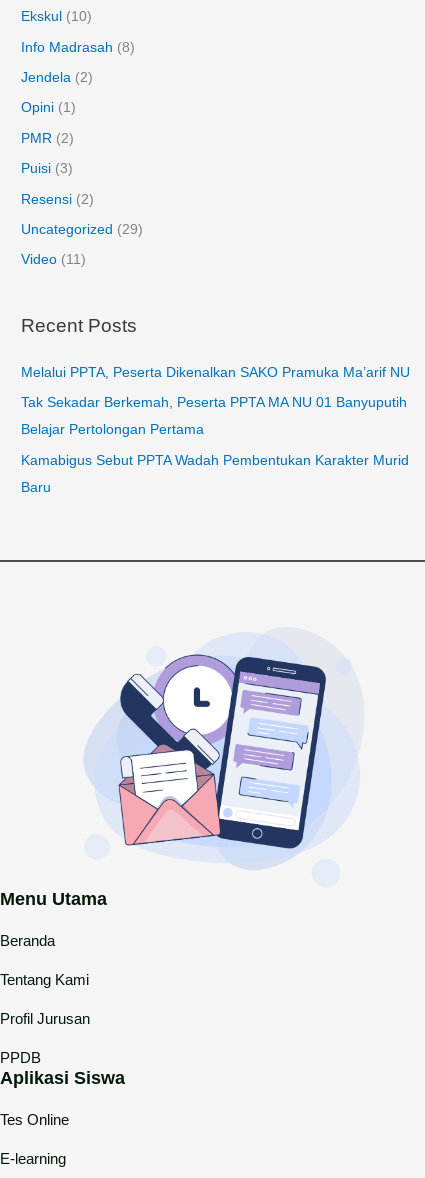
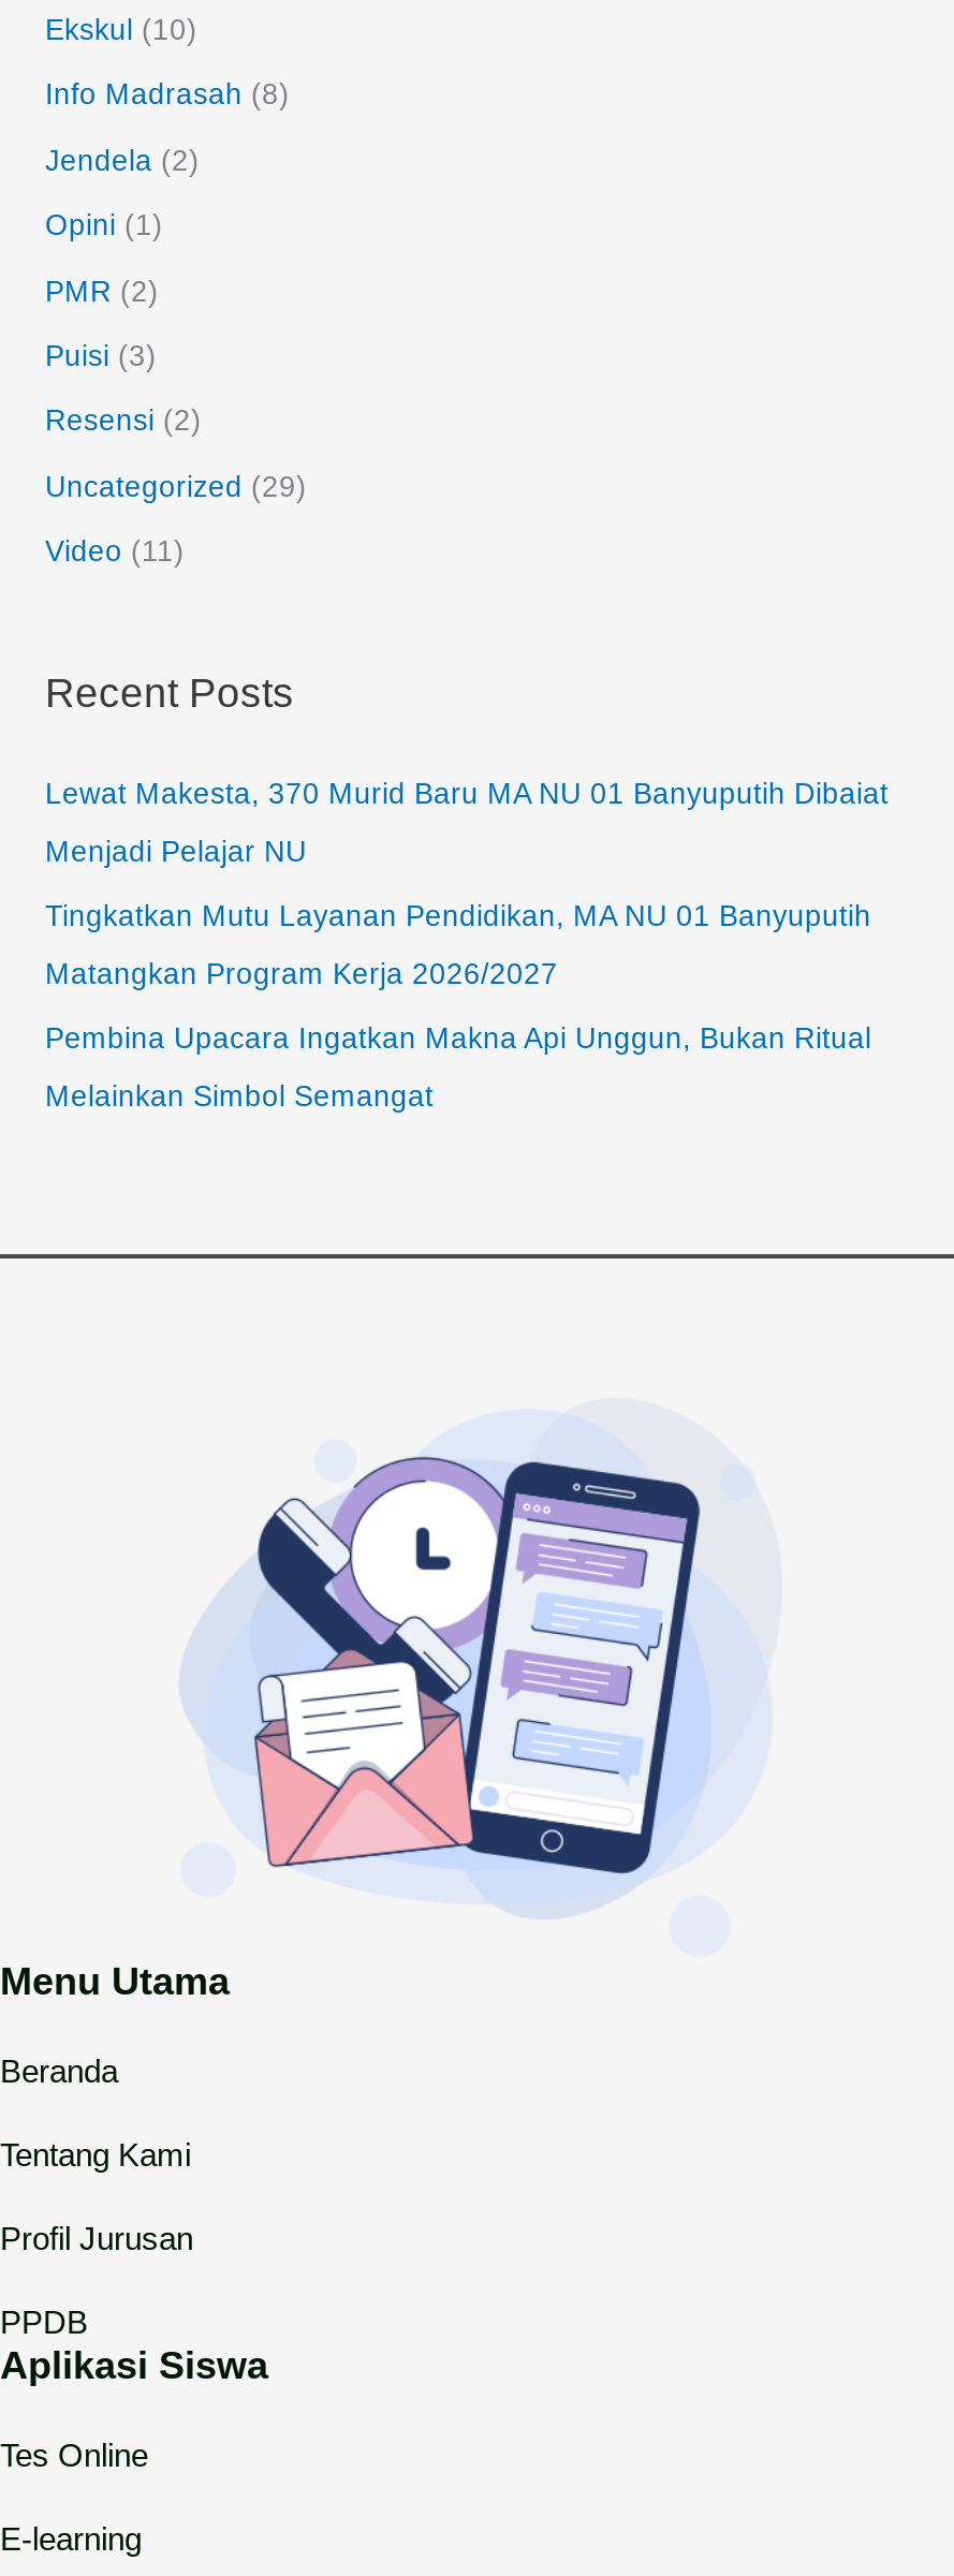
[21,365,410,495] Melalui PPTA, Peserta Dikenalkan SAKO Pramuka Ma’arif NU | Tak Sekadar Berkemah, Peserta PPTA MA NU 01 Banyuputih | Belajar Pertolongan Pertama | Kamabigus Sebut PPTA Wadah Pembentukan Karakter Murid | Baru -> [45,777,889,1114] Lewat Makesta, 370 Murid Baru MA NU 01 Banyuputih Dibaiat | Menjadi Pelajar NU | Tingkatkan Mutu Layanan Pendidikan, MA NU 01 Banyuputih | Matangkan Program Kerja 2026/2027 | Pembina Upacara Ingatkan Makna Api Unggun, Bukan Ritual | Melainkan Simbol Semangat

